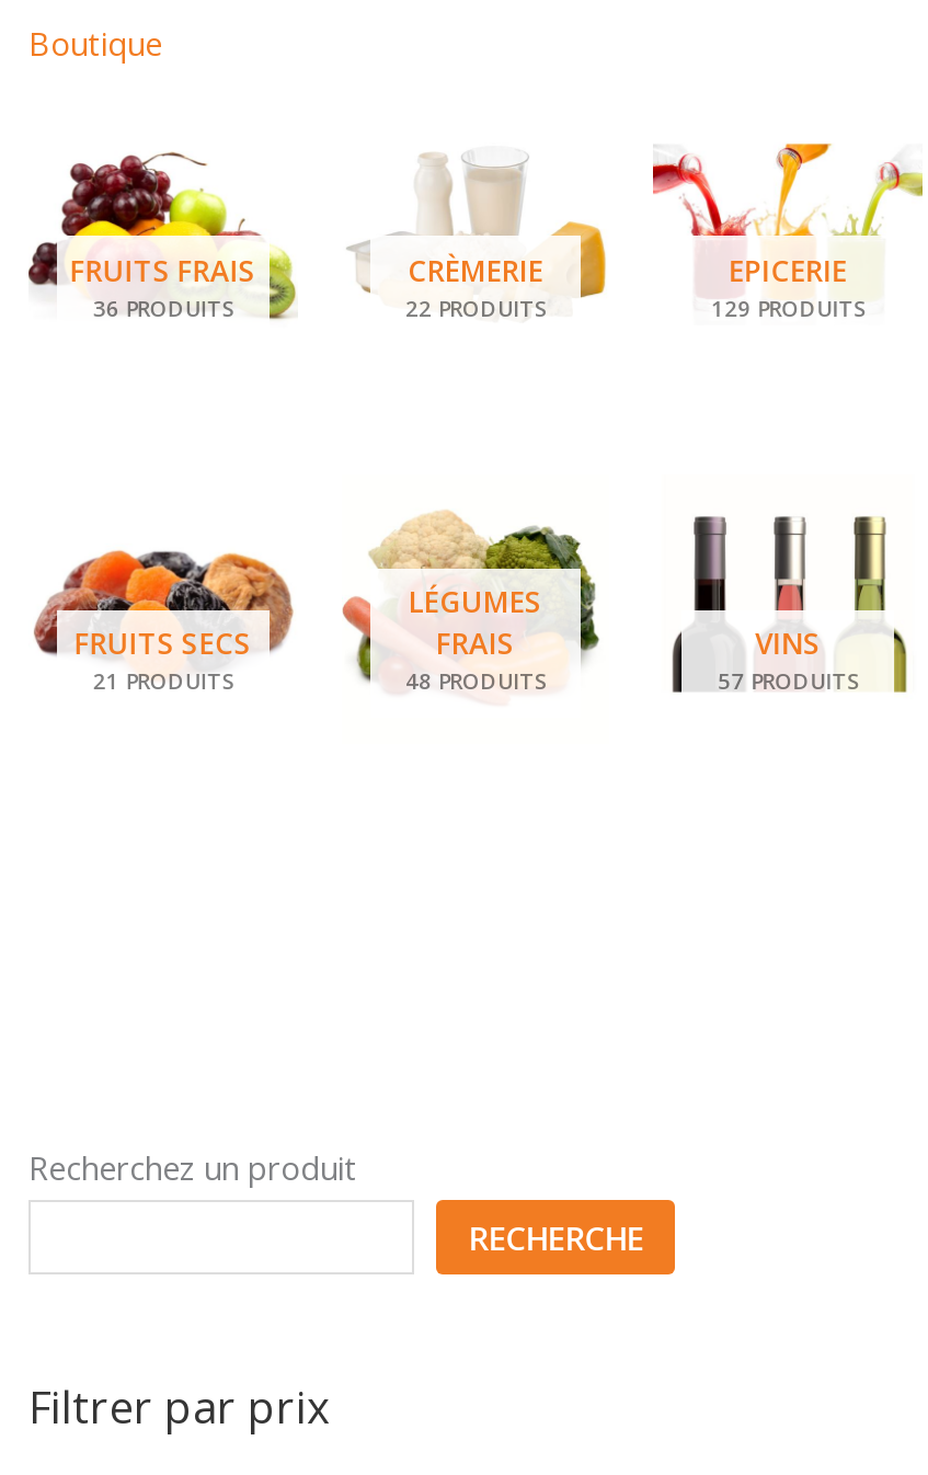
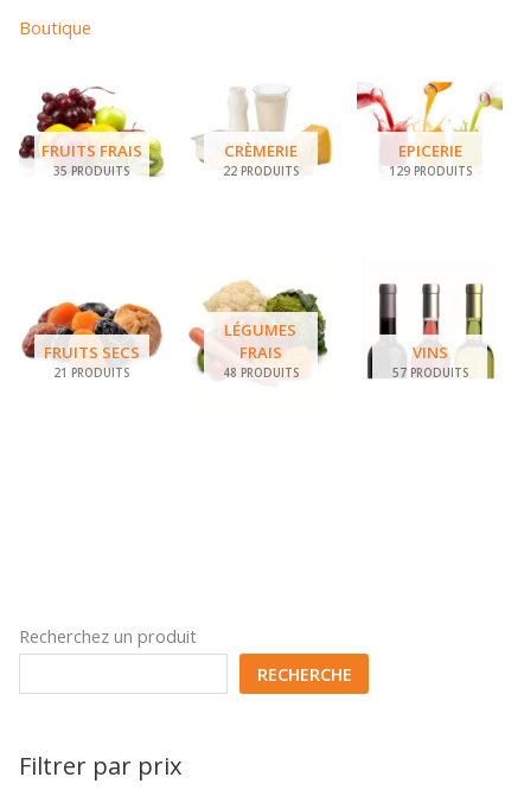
[93,292,233,323] 36 PRODUITS -> [54,162,130,179] 35 PRODUITS

